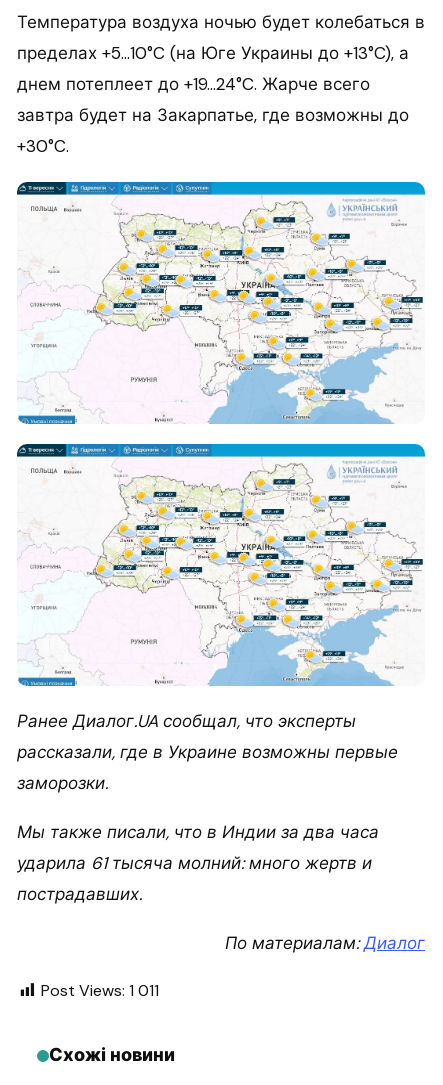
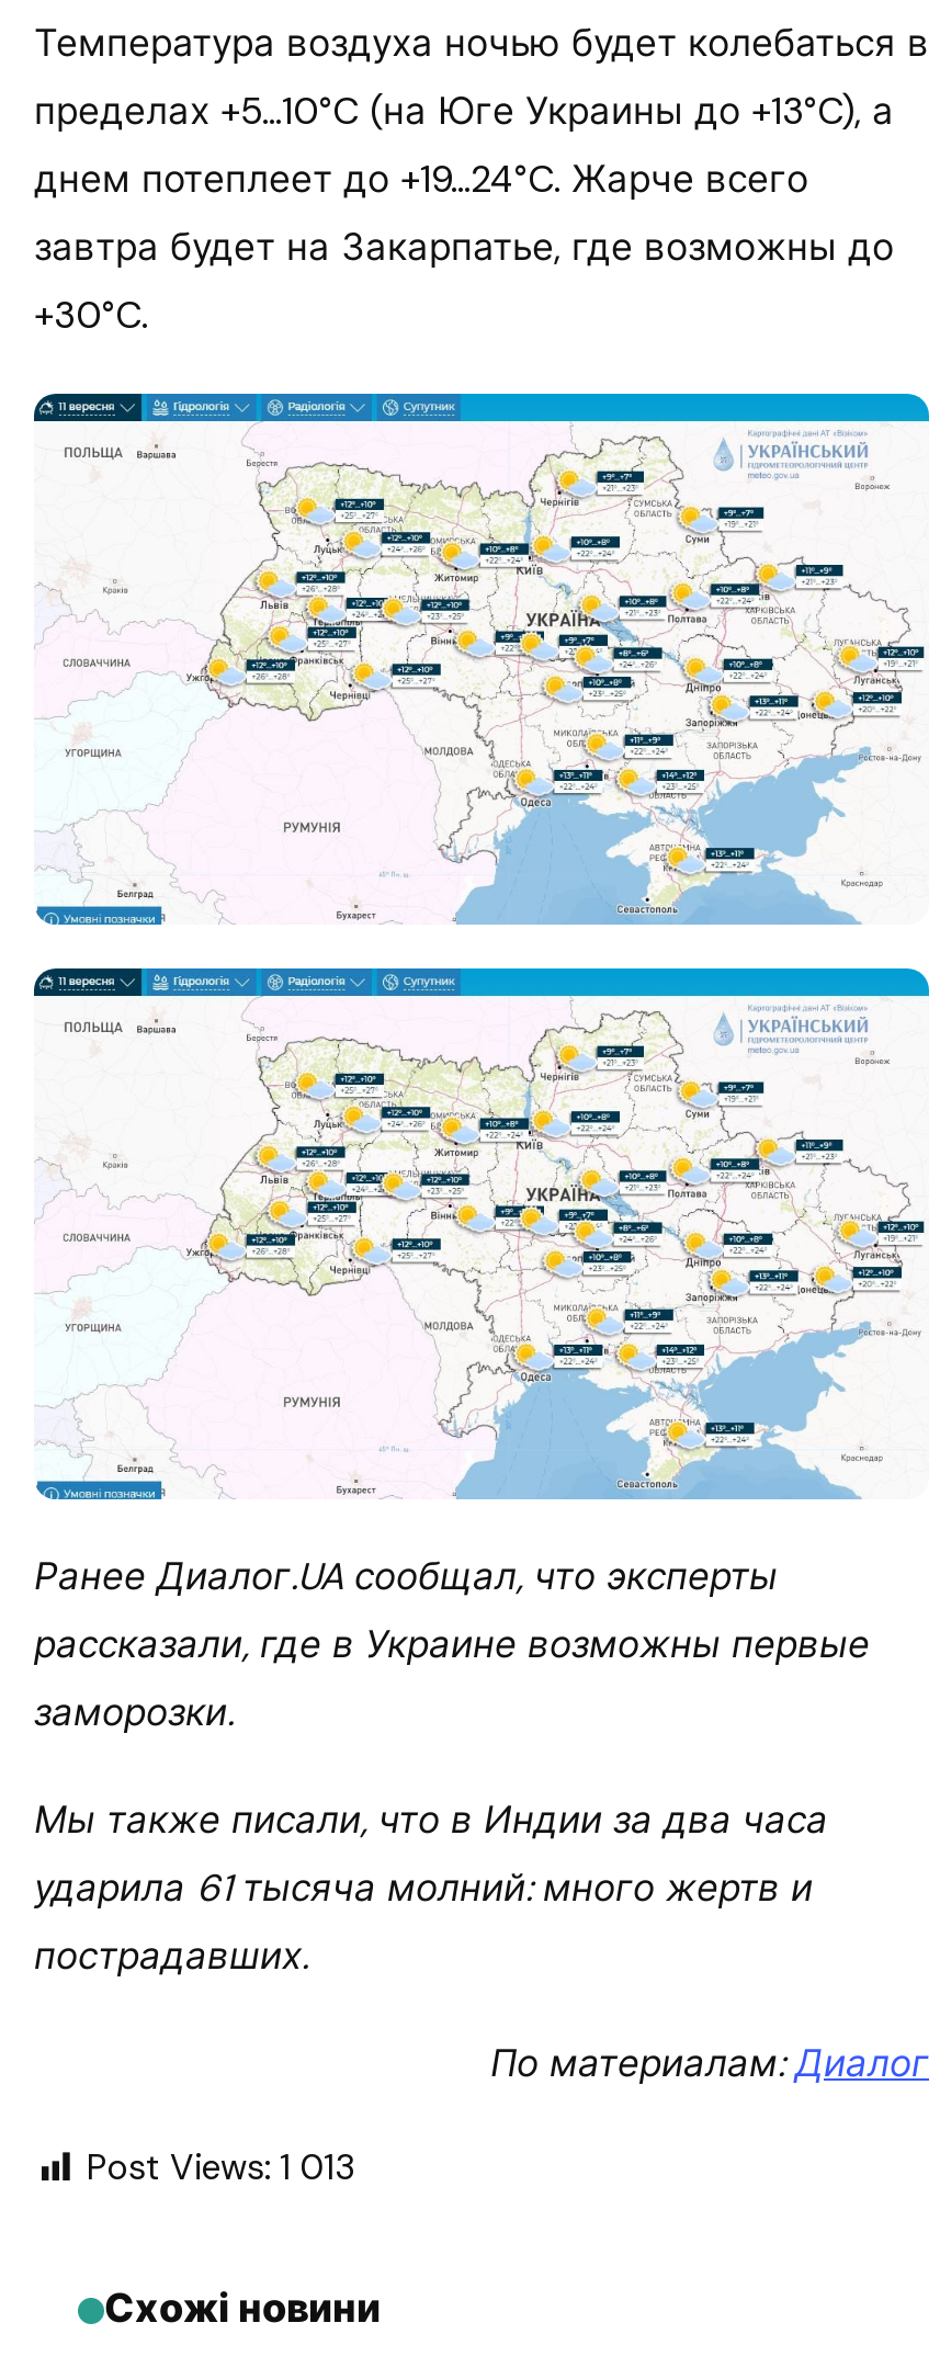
[41,980,159,1001] Post Views: 1 011 -> [87,2145,354,2191] Post Views: 1 013

